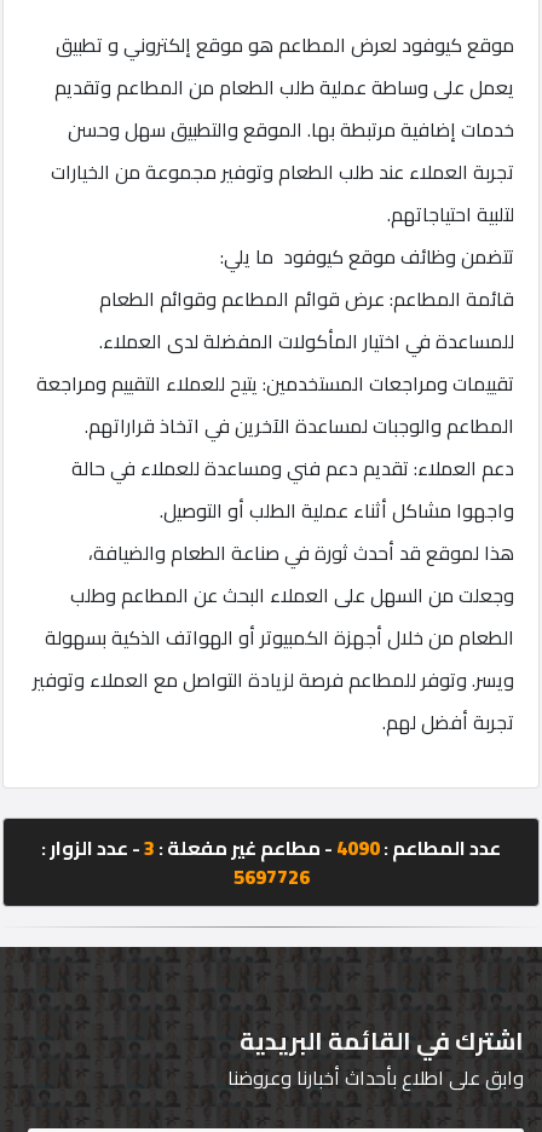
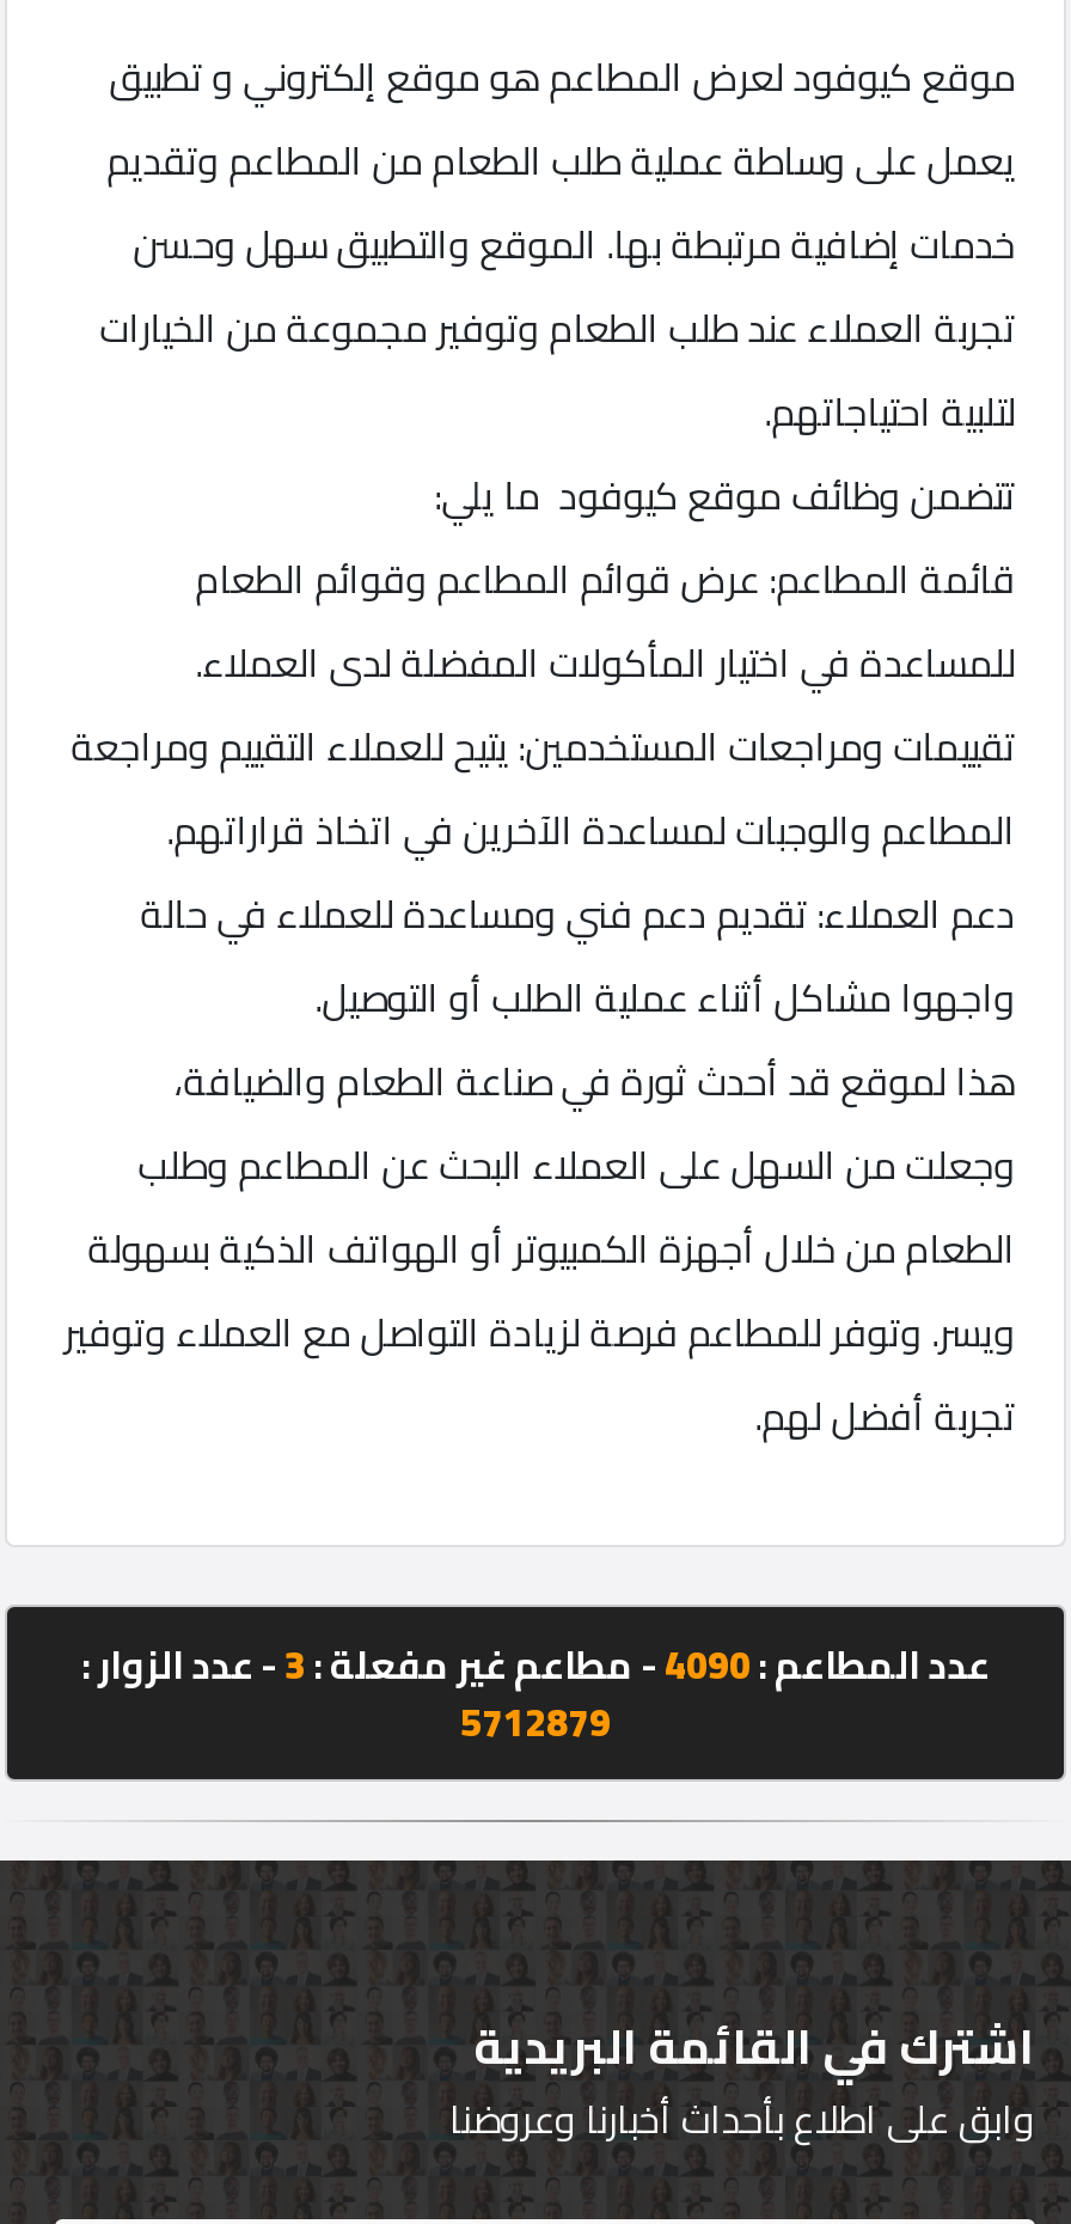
[233,859,309,895] 5697726 -> [460,1685,611,1756] 5712879

